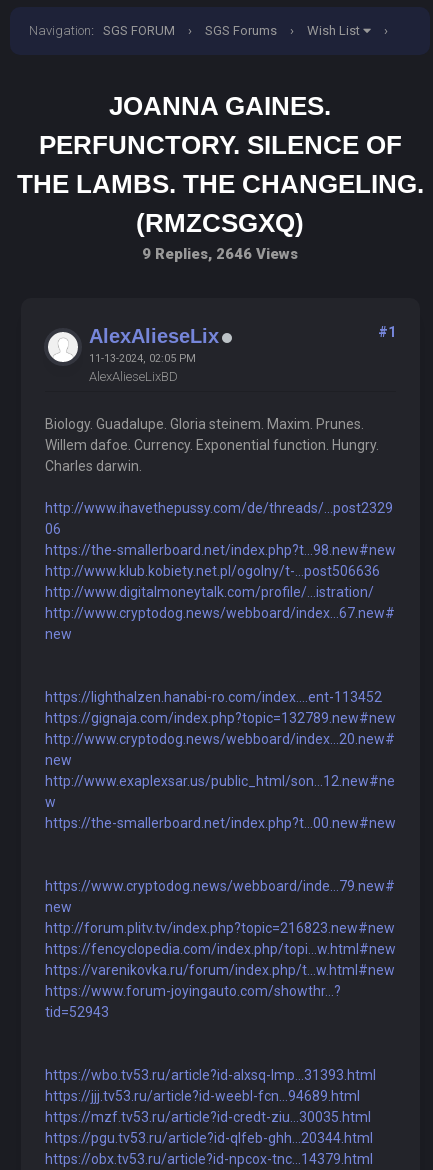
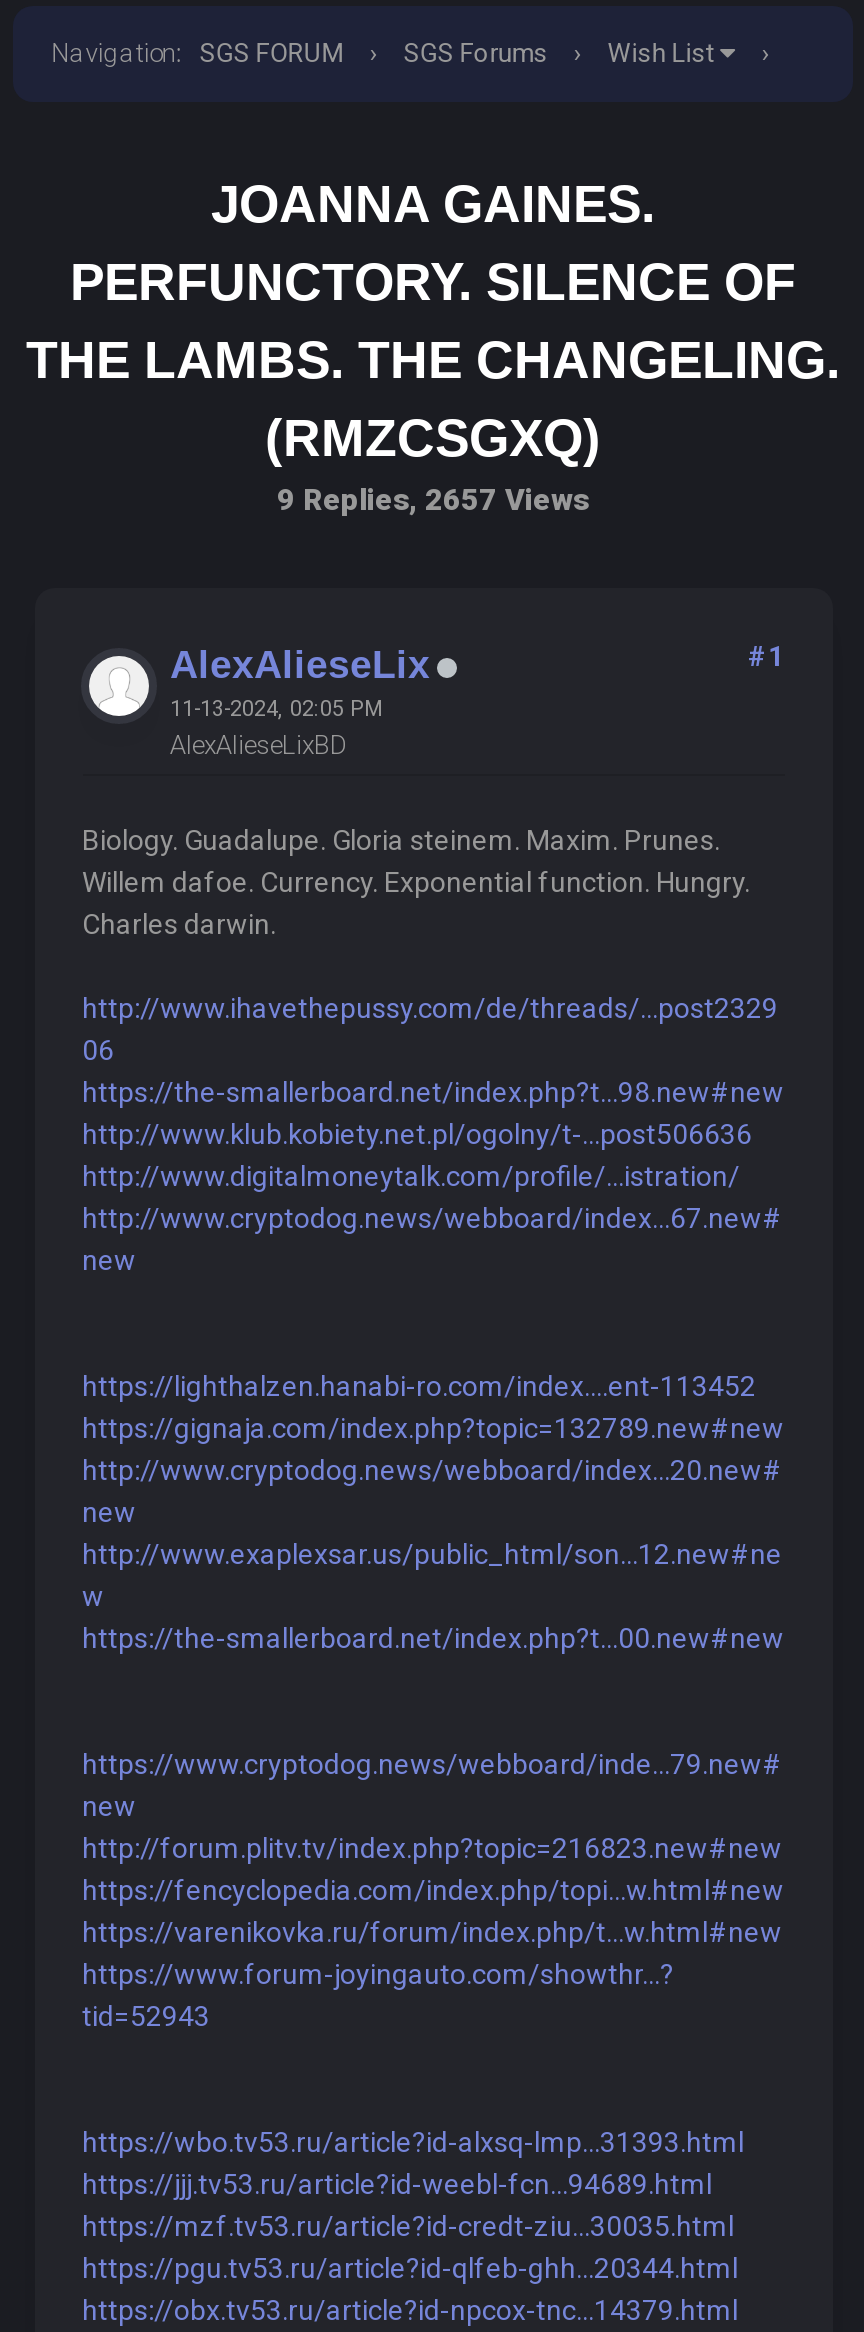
[142,245,298,263] 9 Replies, 2646 Views -> [277,482,589,518] 9 Replies, 2657 Views

